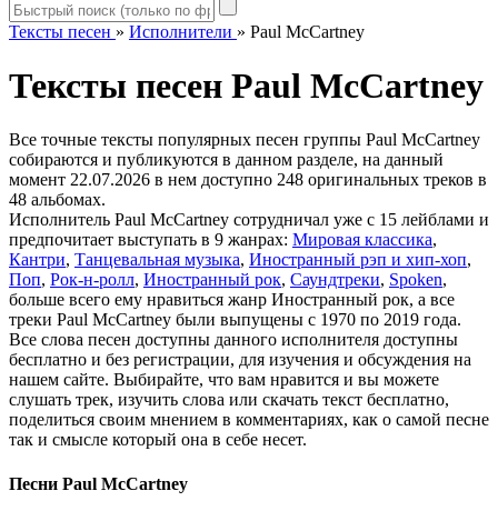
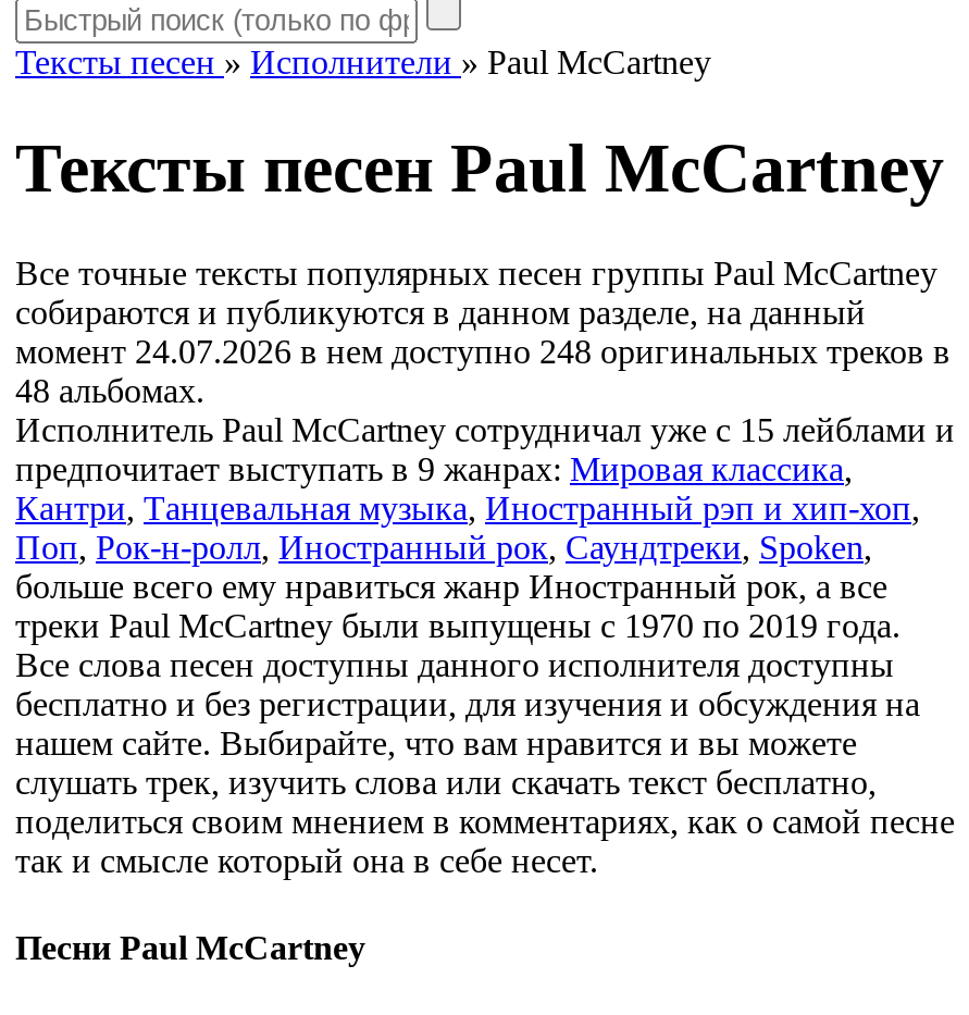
[9,171,487,189] момент 22.07.2026 в нем доступно 248 оригинальных треков в -> [15,334,951,371] момент 24.07.2026 в нем доступно 248 оригинальных треков в

